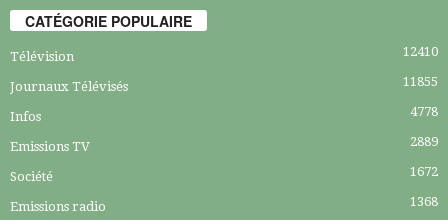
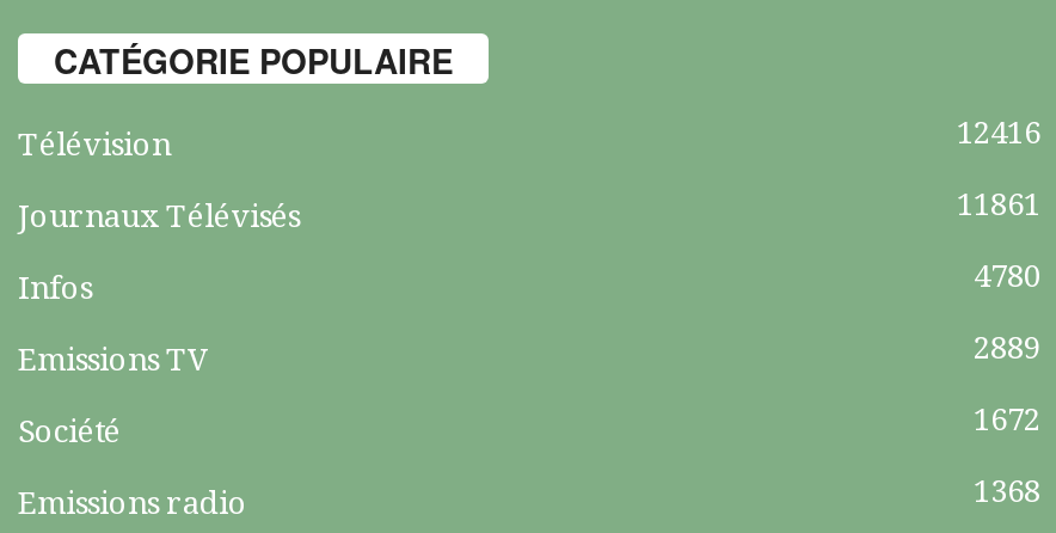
[403,44,438,59] 12410 -> [957,114,1040,150] 12416
[403,74,438,89] 11855 -> [957,186,1040,222] 11861
[410,104,438,119] 4778 -> [974,257,1040,293] 4780

